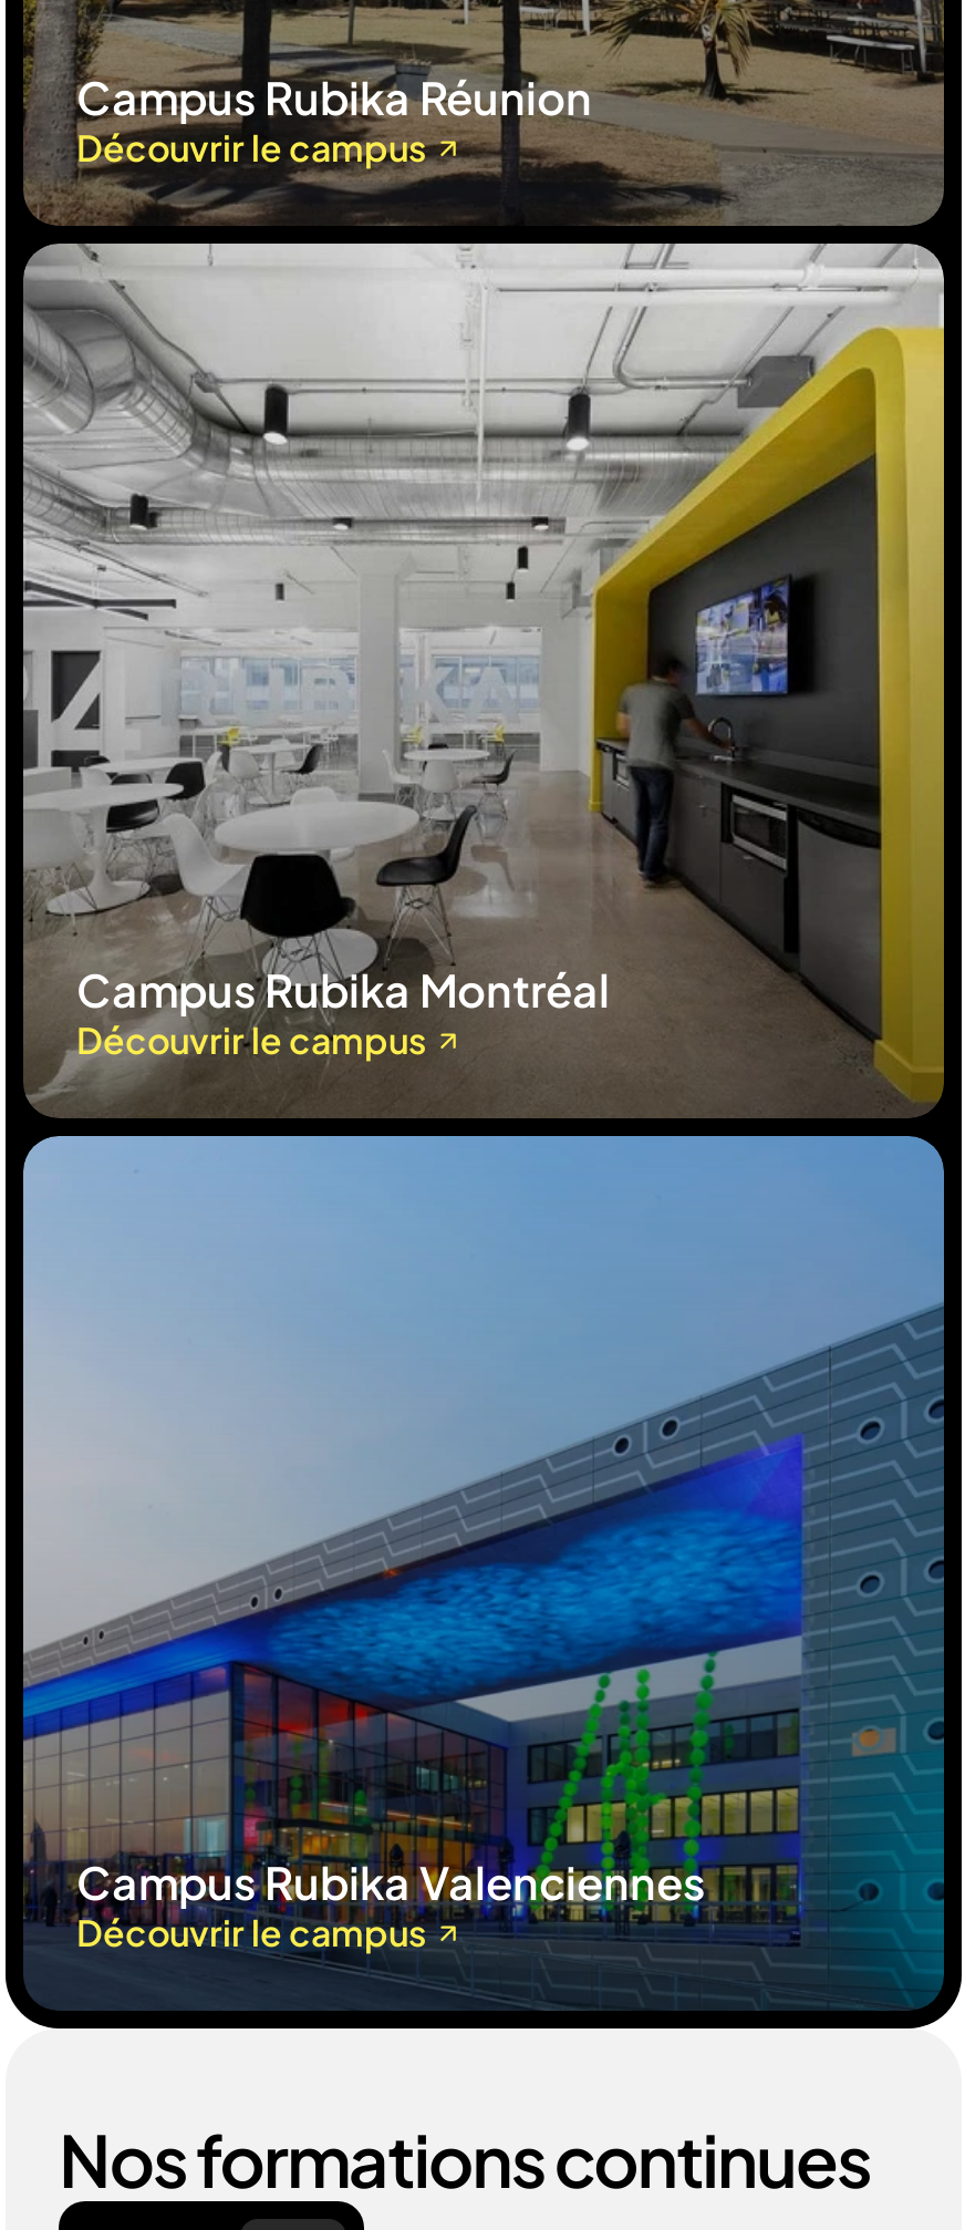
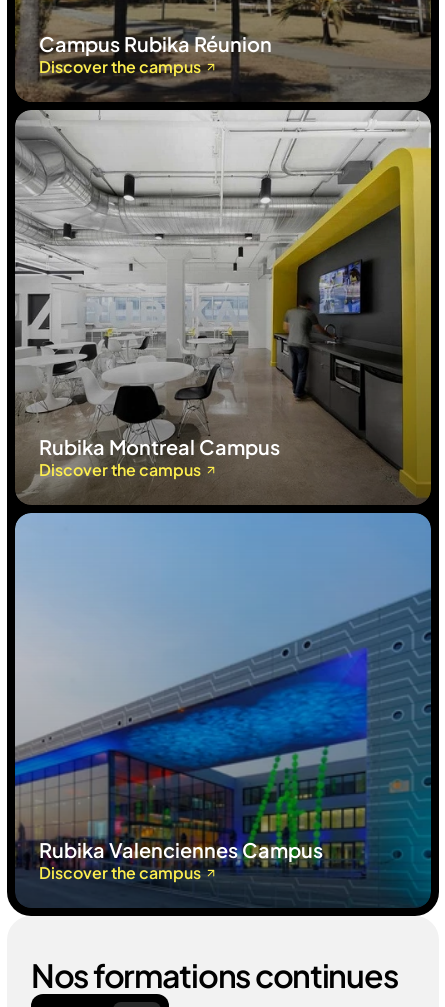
[76,124,426,171] Découvrir le campus -> [39,56,201,77] Discover the campus
[76,961,610,1063] Campus Rubika Montréal | Découvrir le campus -> [39,434,280,480] Rubika Montreal Campus | Discover the campus
[76,1854,705,1955] Campus Rubika Valenciennes | Découvrir le campus -> [39,837,323,883] Rubika Valenciennes Campus | Discover the campus

